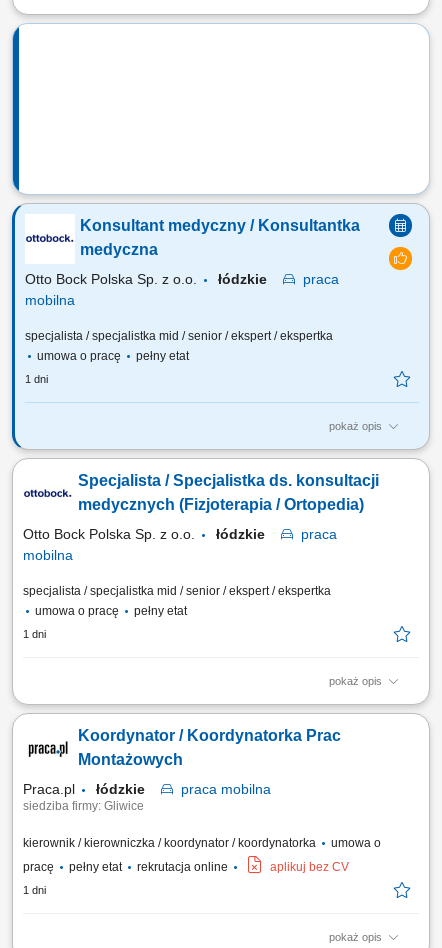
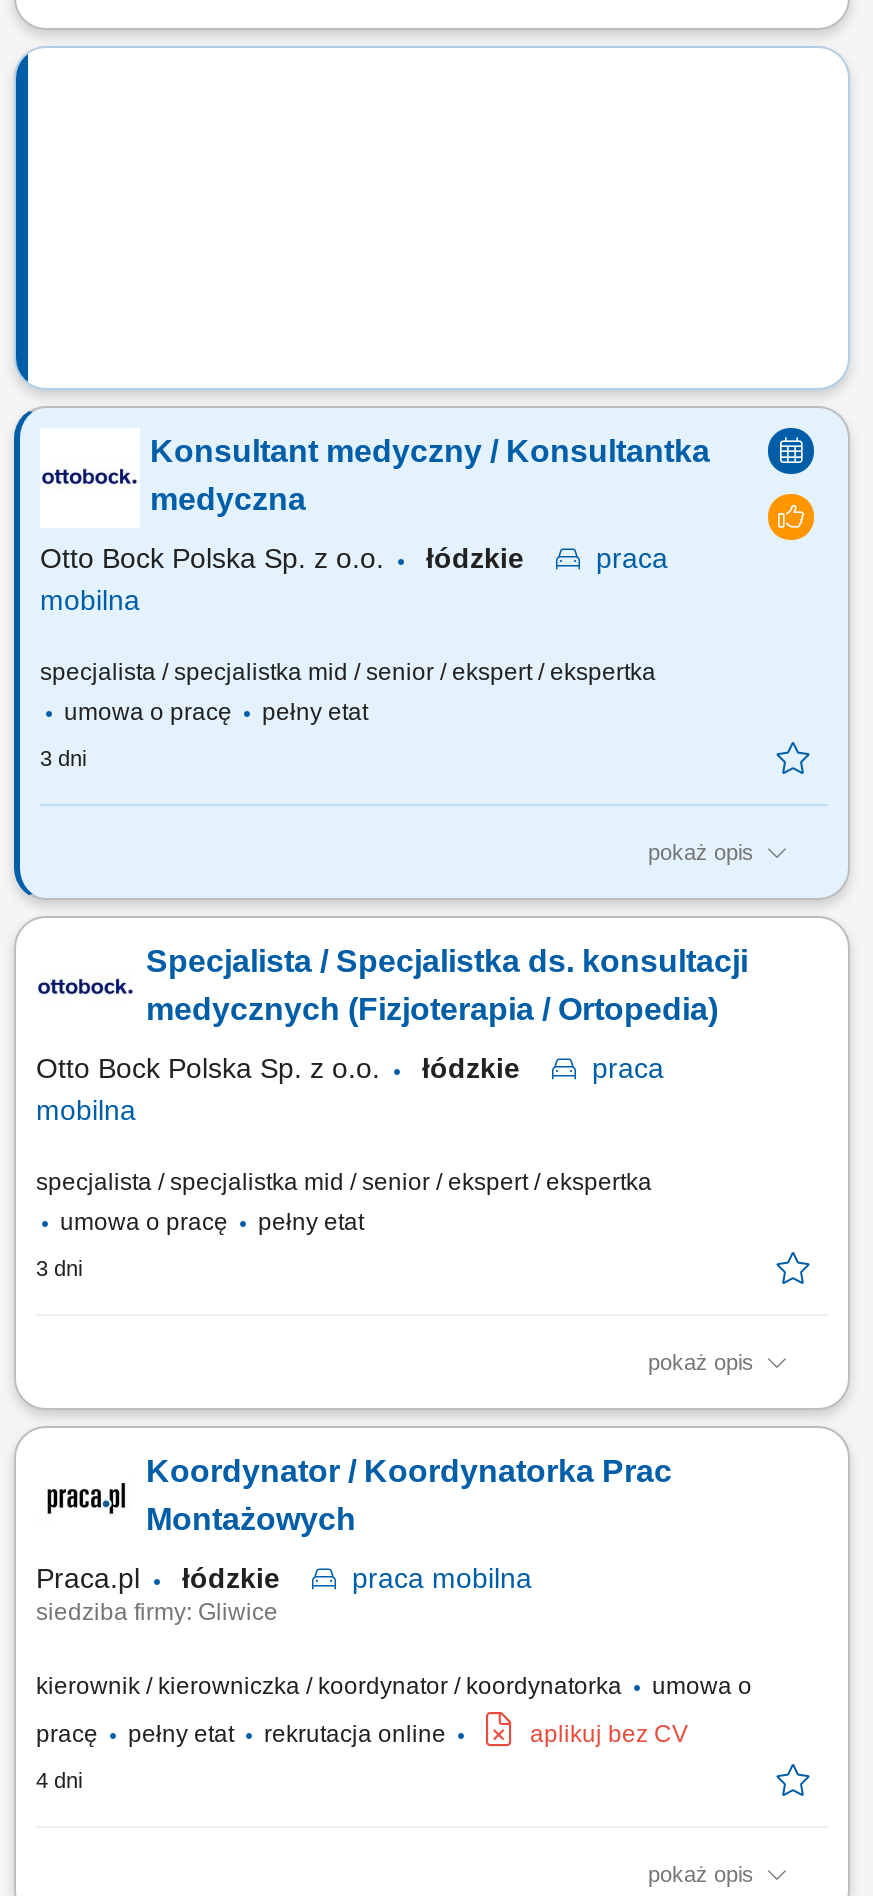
[25,373,48,385] 1 dni -> [40,746,86,770] 3 dni
[23,628,46,640] 1 dni -> [36,1256,82,1280] 3 dni
[23,884,46,896] 1 dni -> [36,1768,82,1792] 4 dni

